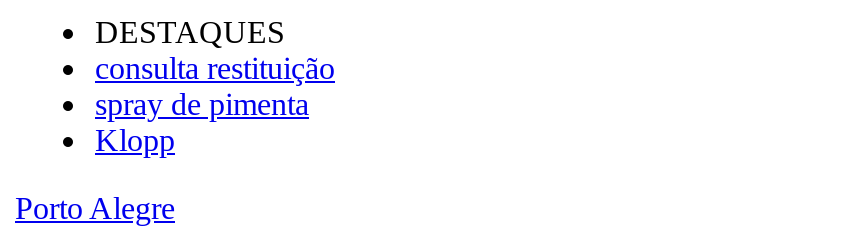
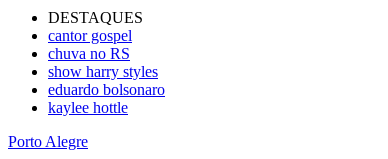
[95,51,335,157] consulta restituição | spray de pimenta | Klopp -> [48,27,165,116] cantor gospel | chuva no RS | show harry styles | eduardo bolsonaro | kaylee hottle

